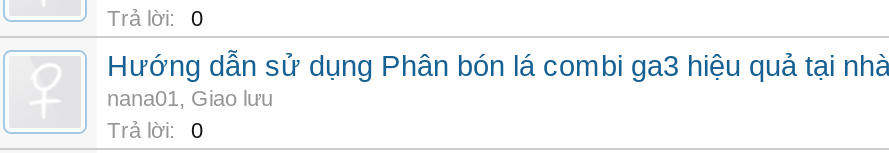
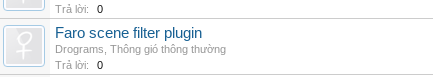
[107,50,889,110] Hướng dẫn sử dụng Phân bón lá combi ga3 hiệu quả tại nhà | nana01, Giao lưu -> [55,25,226,55] Faro scene filter plugin | Drograms, Thông gió thông thường

